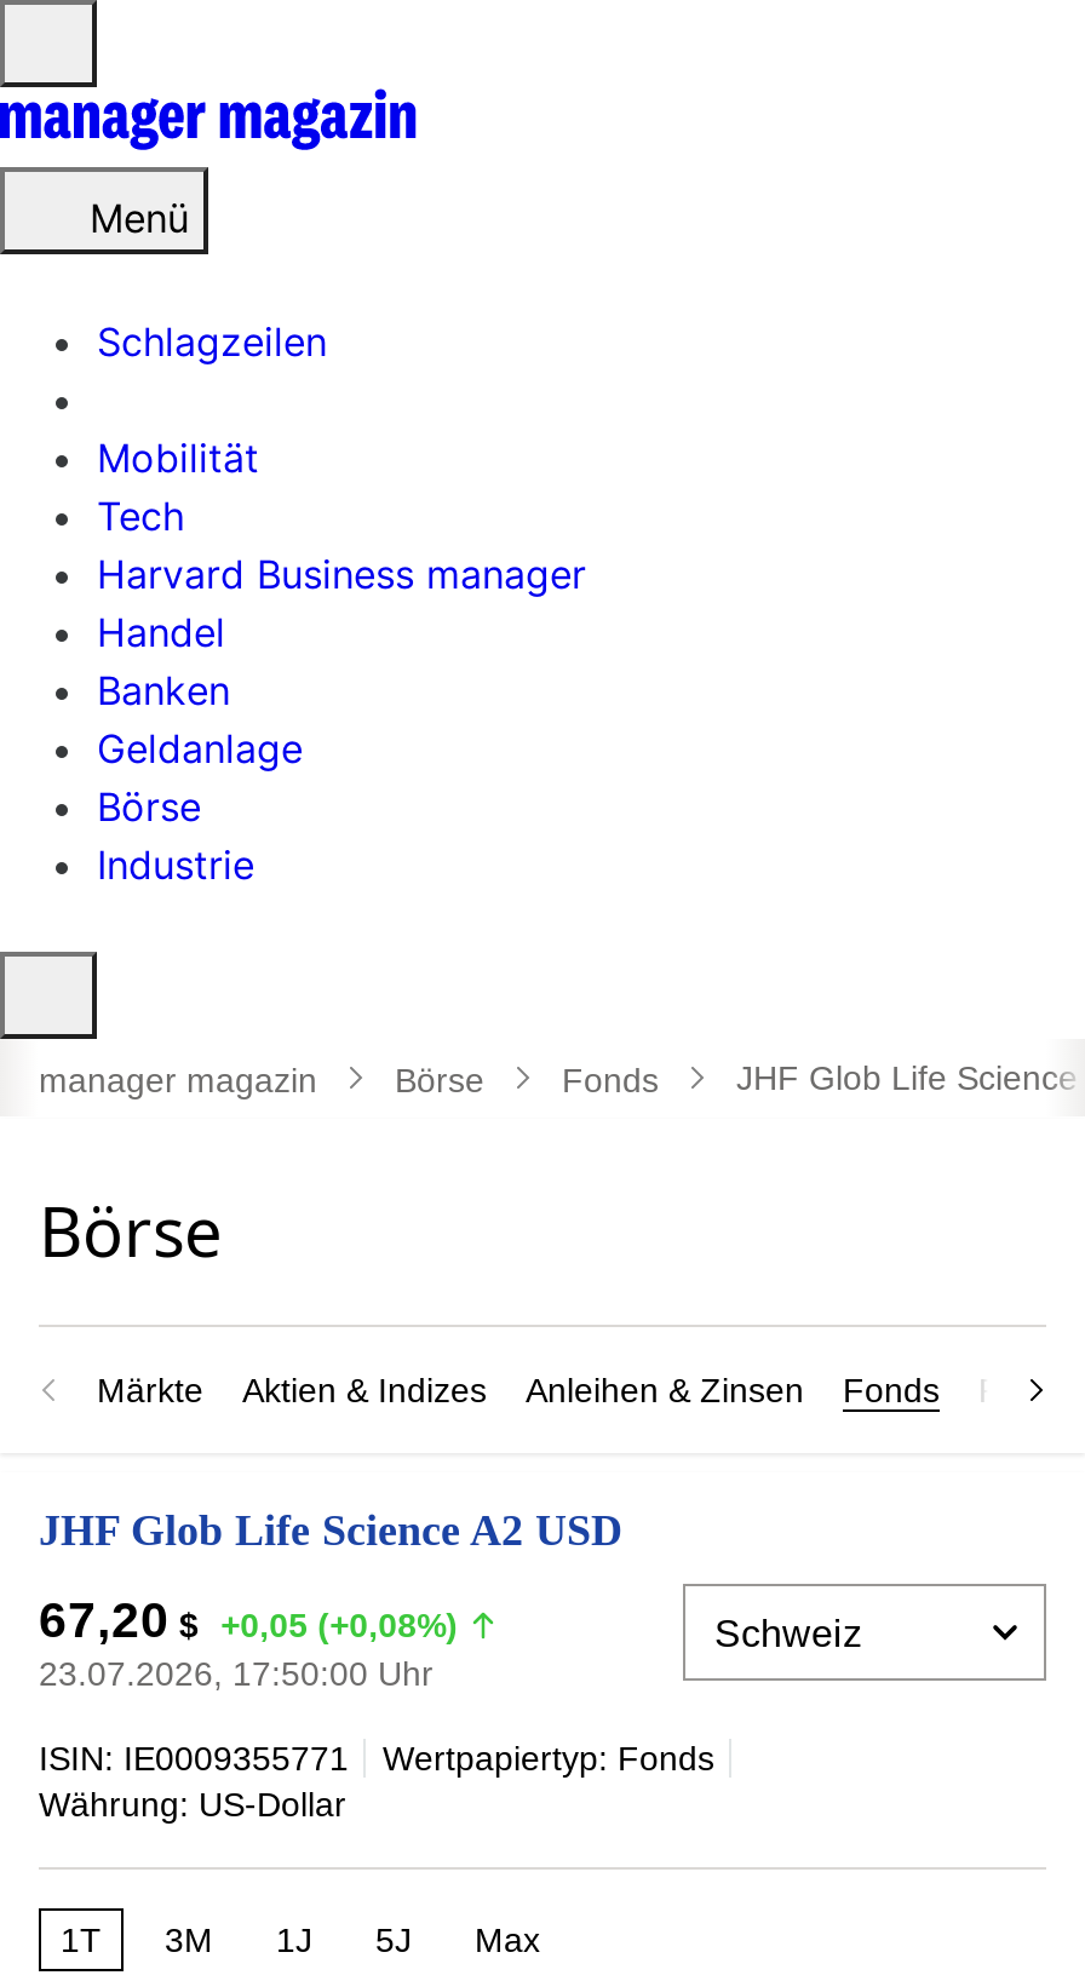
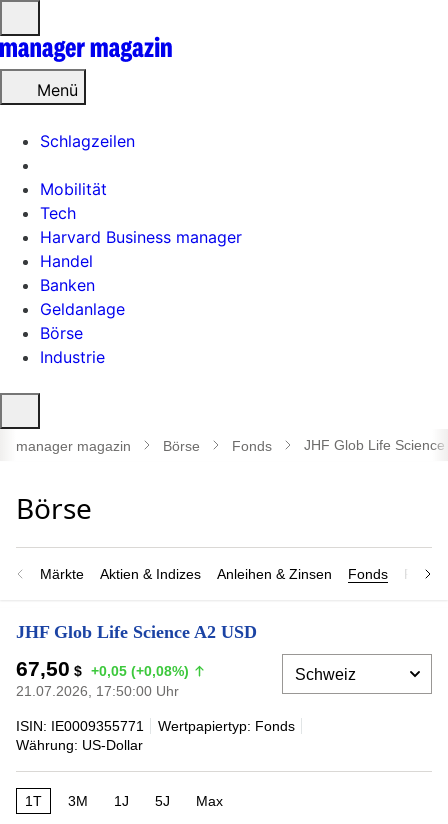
[39,1592,458,1647] 67,20 $ +0,05 (+0,08%) -> [16,657,189,680] 67,50 $ +0,05 (+0,08%)
[39,1654,434,1692] 23.07.2026, 17:50:00 Uhr -> [16,683,179,699] 21.07.2026, 17:50:00 Uhr

